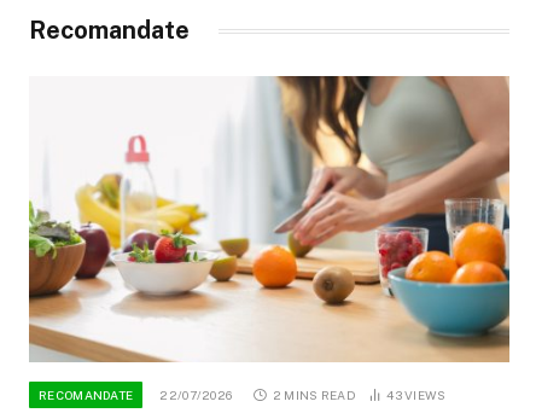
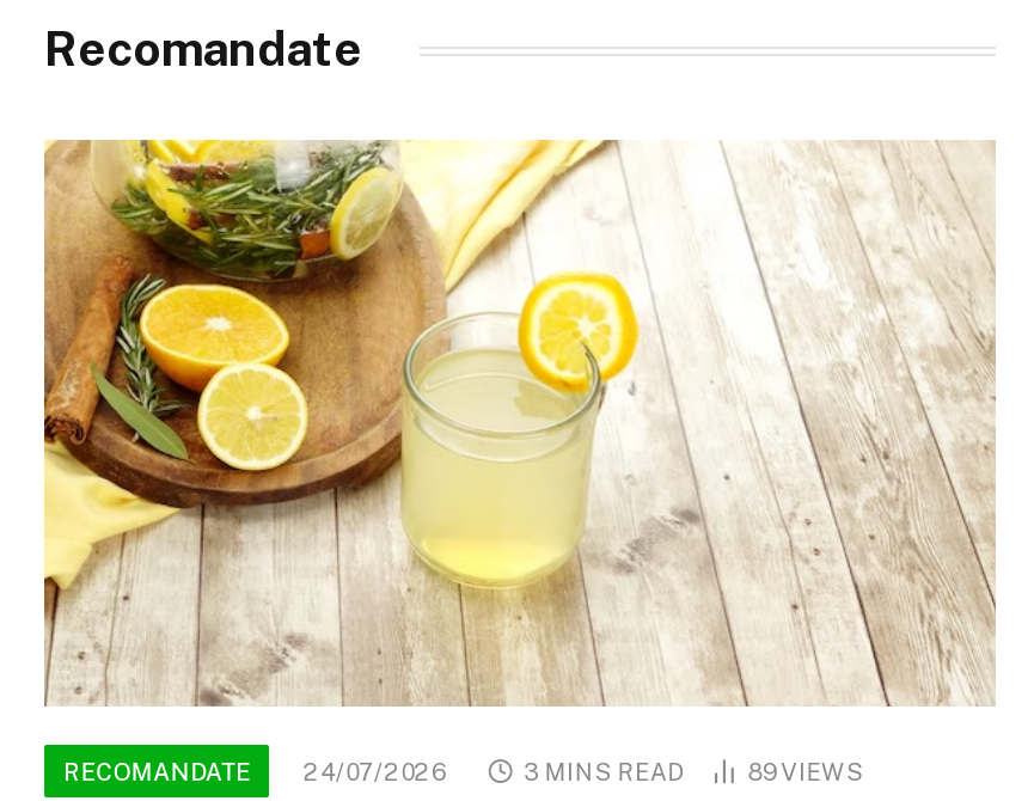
[28,75,511,402] [image] | 22/07/2026 | 2 MINS READ | 43VIEWS -> [42,137,996,786] [image] | 24/07/2026 | 3 MINS READ | 89VIEWS

